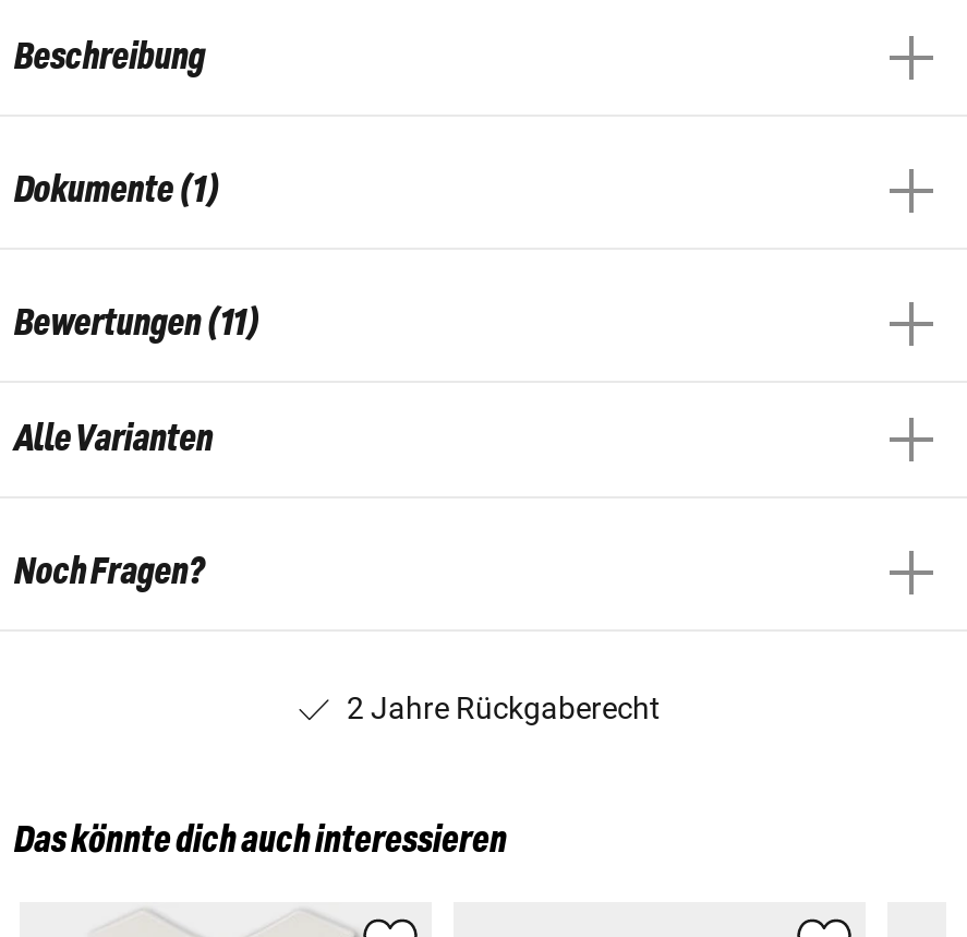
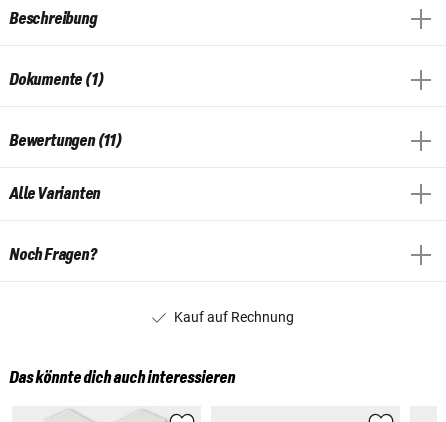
[347,690,661,725] 2 Jahre Rückgaberecht -> [174,309,294,325] Kauf auf Rechnung

